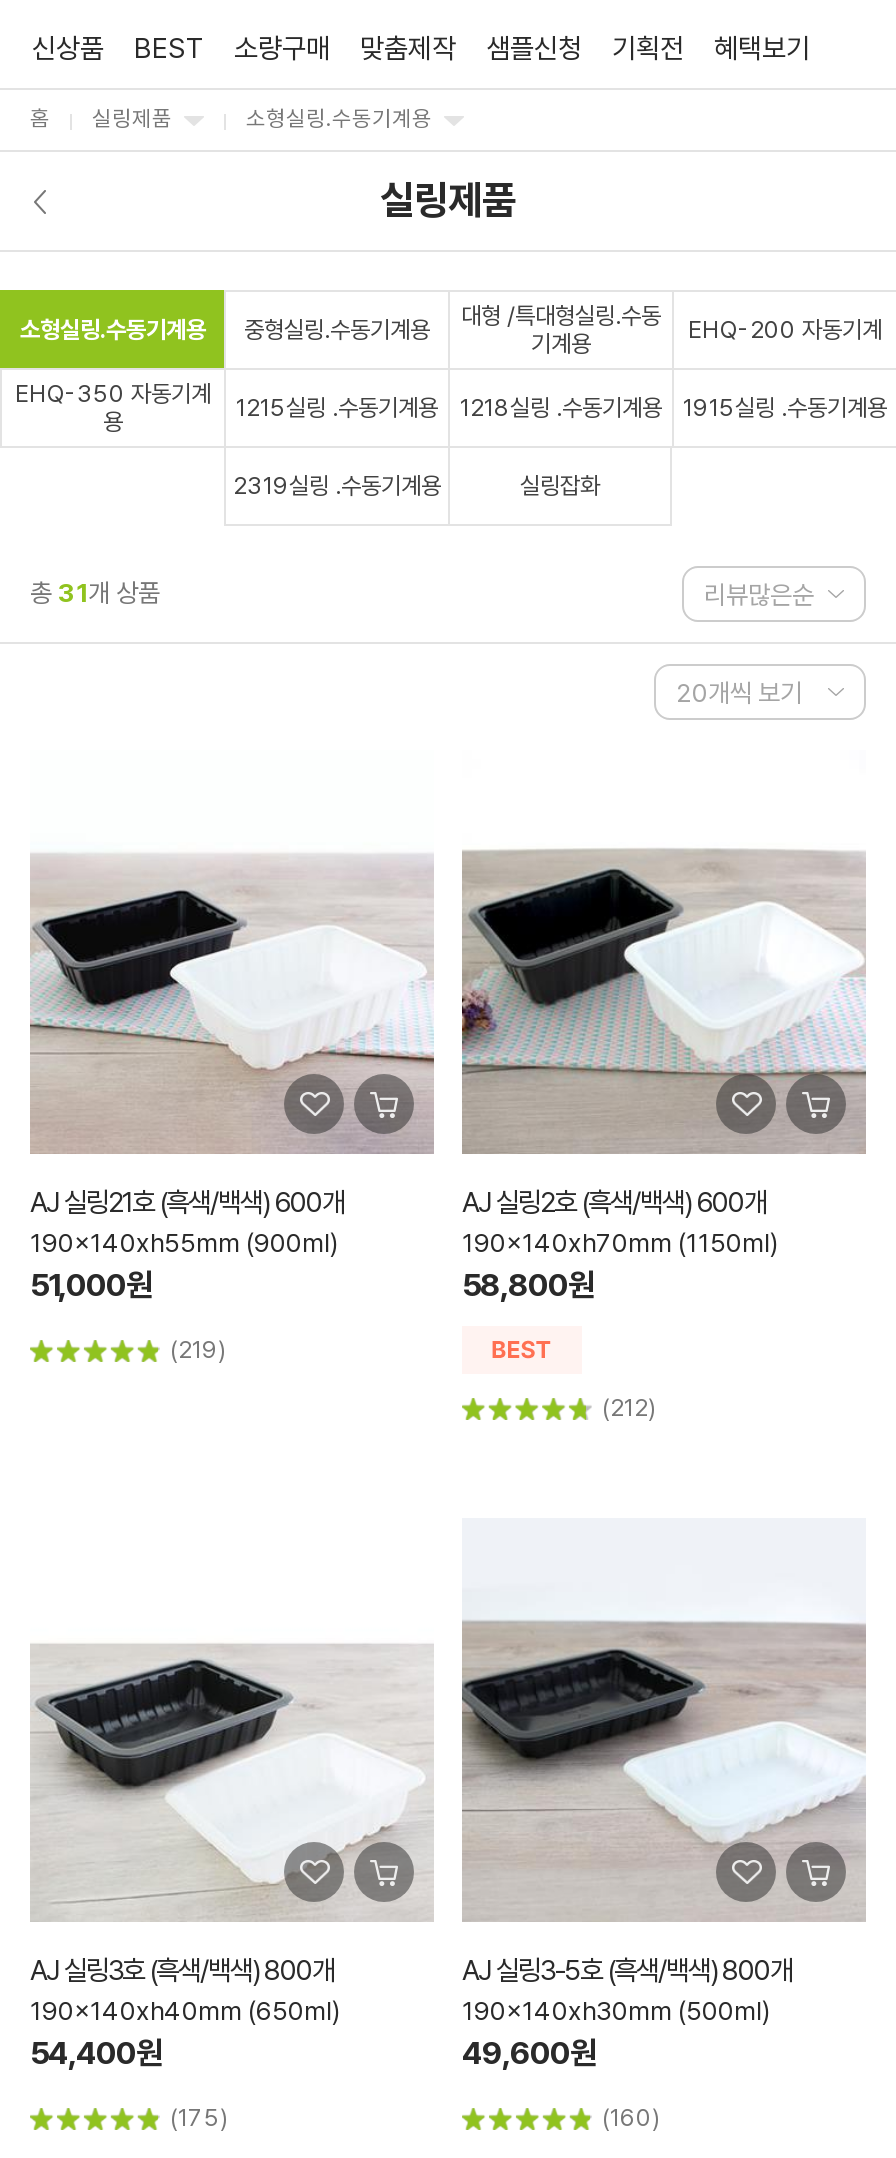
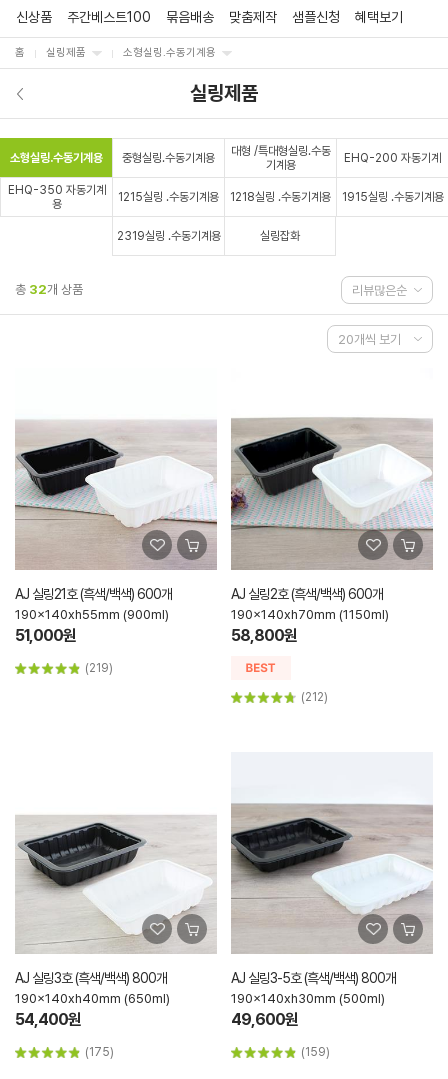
[134,32,330,64] BEST | 소량구매 -> [67,9,214,25] 주간베스트100 | 묶음배송
[612,32,684,64] 기획전 -> none
[30,578,160,608] 총 31개 상품 -> [15,282,83,297] 총 32개 상품
[602,2104,660,2132] (160) -> [301,1045,330,1059] (159)

